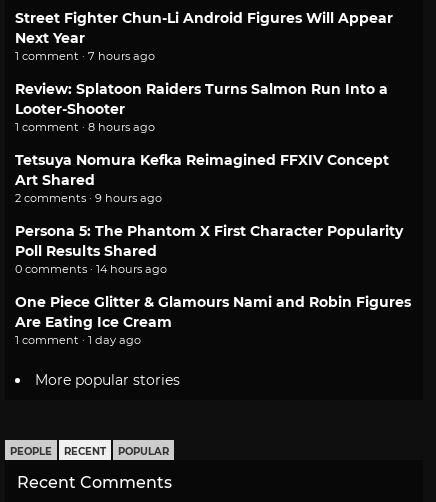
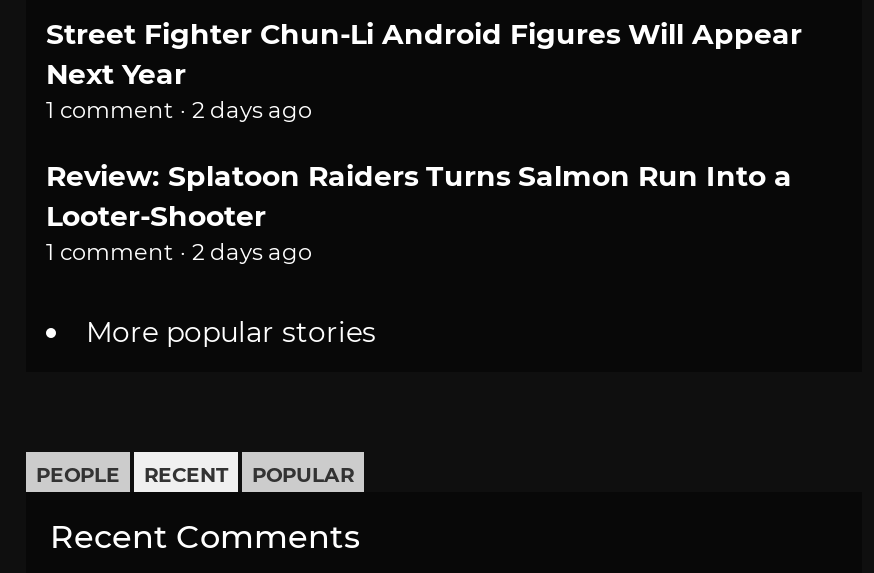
[15,49,155,63] 1 comment · 7 hours ago -> [46,96,312,124] 1 comment · 2 days ago
[15,120,411,347] 1 comment · 8 hours ago | Tetsuya Nomura Kefka Reimagined FFXIV Concept | Art Shared | 2 comments · 9 hours ago | Persona 5: The Phantom X First Character Popularity | Poll Results Shared | 0 comments · 14 hours ago | One Piece Glitter & Glamours Nami and Robin Figures | Are Eating Ice Cream | 1 comment · 1 day ago -> [46,238,312,266] 1 comment · 2 days ago

